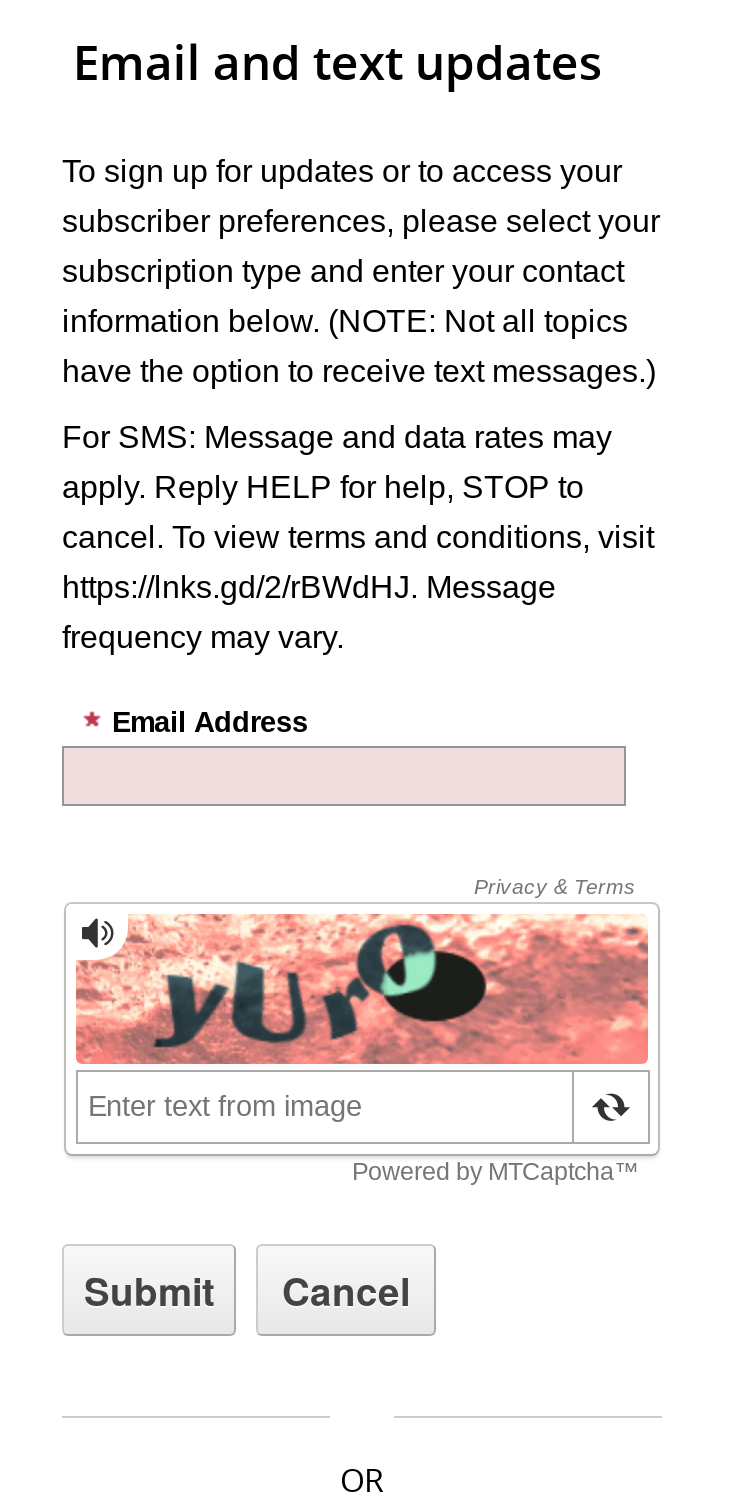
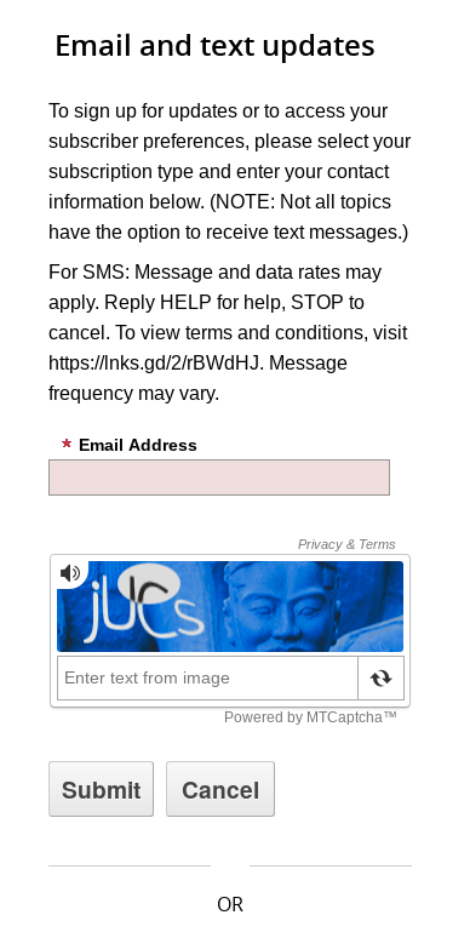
[74,912,650,1066] [image] -> [56,560,405,653] [image]

